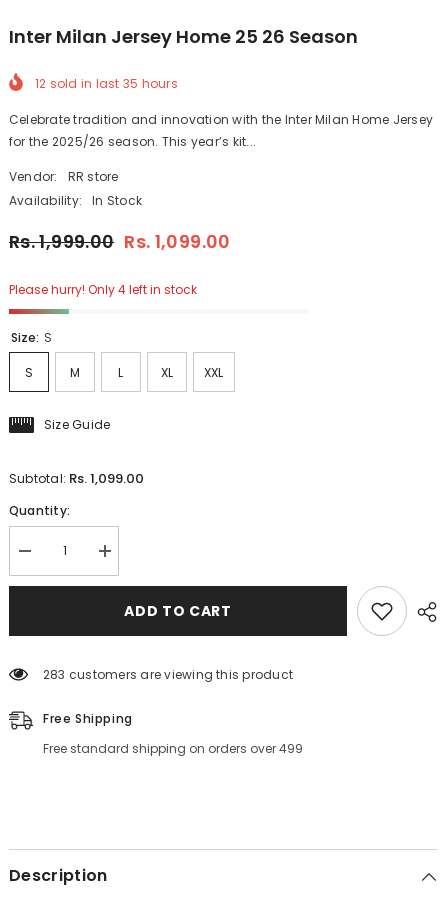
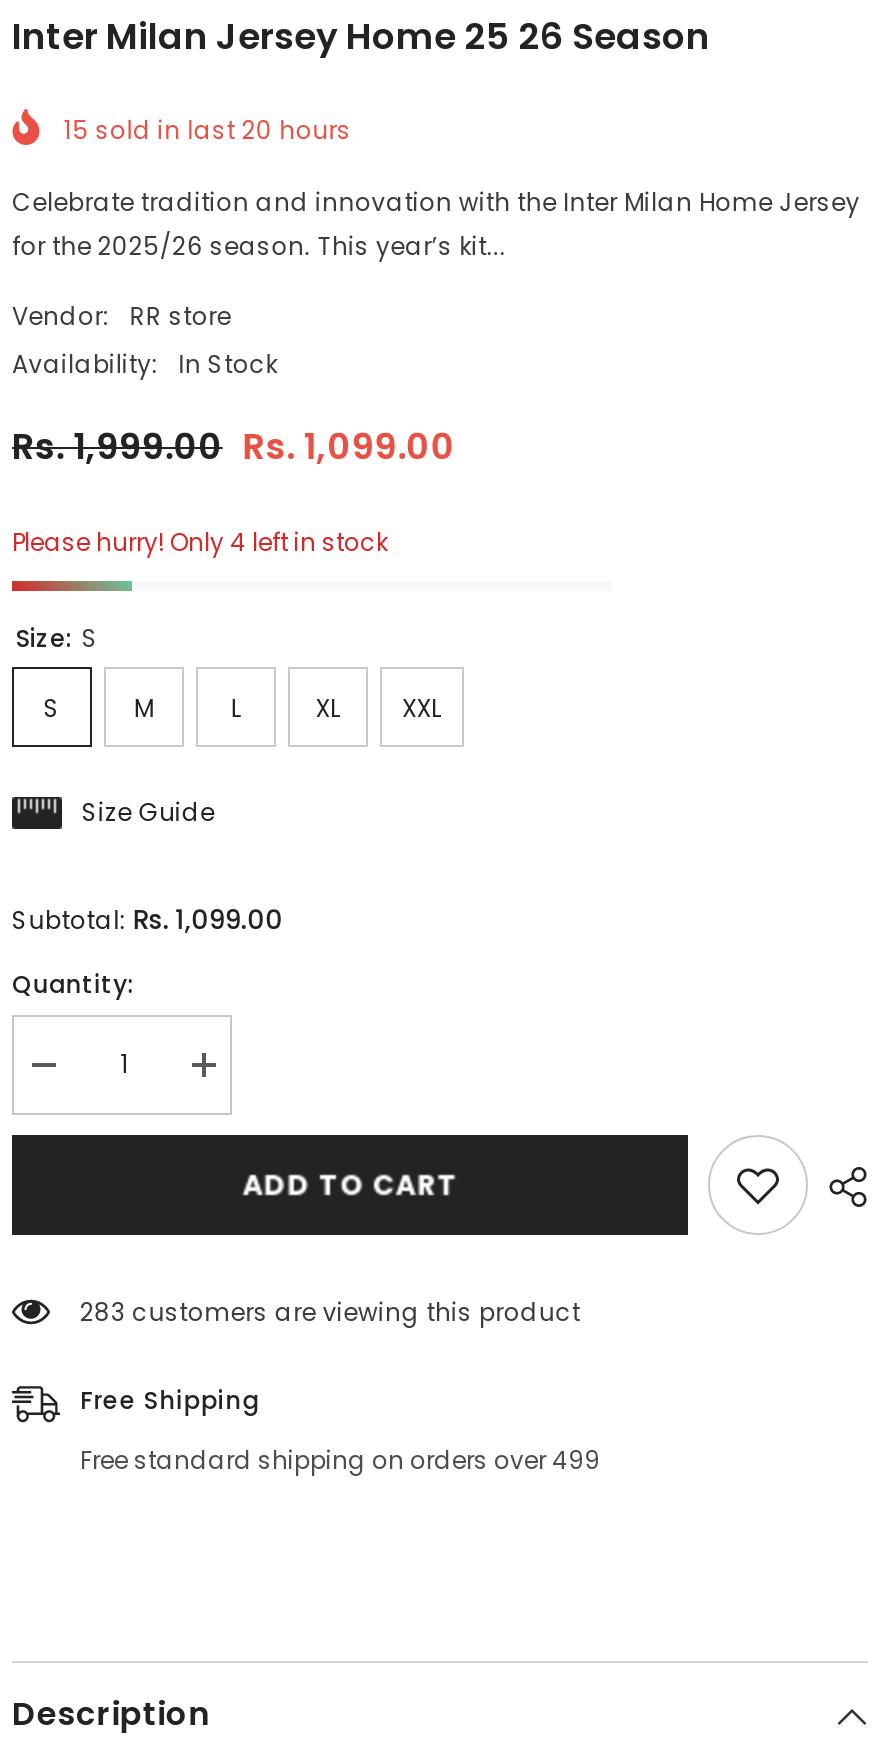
[35,75,178,92] 12 sold in last 35 hours -> [64,112,352,146] 15 sold in last 20 hours

